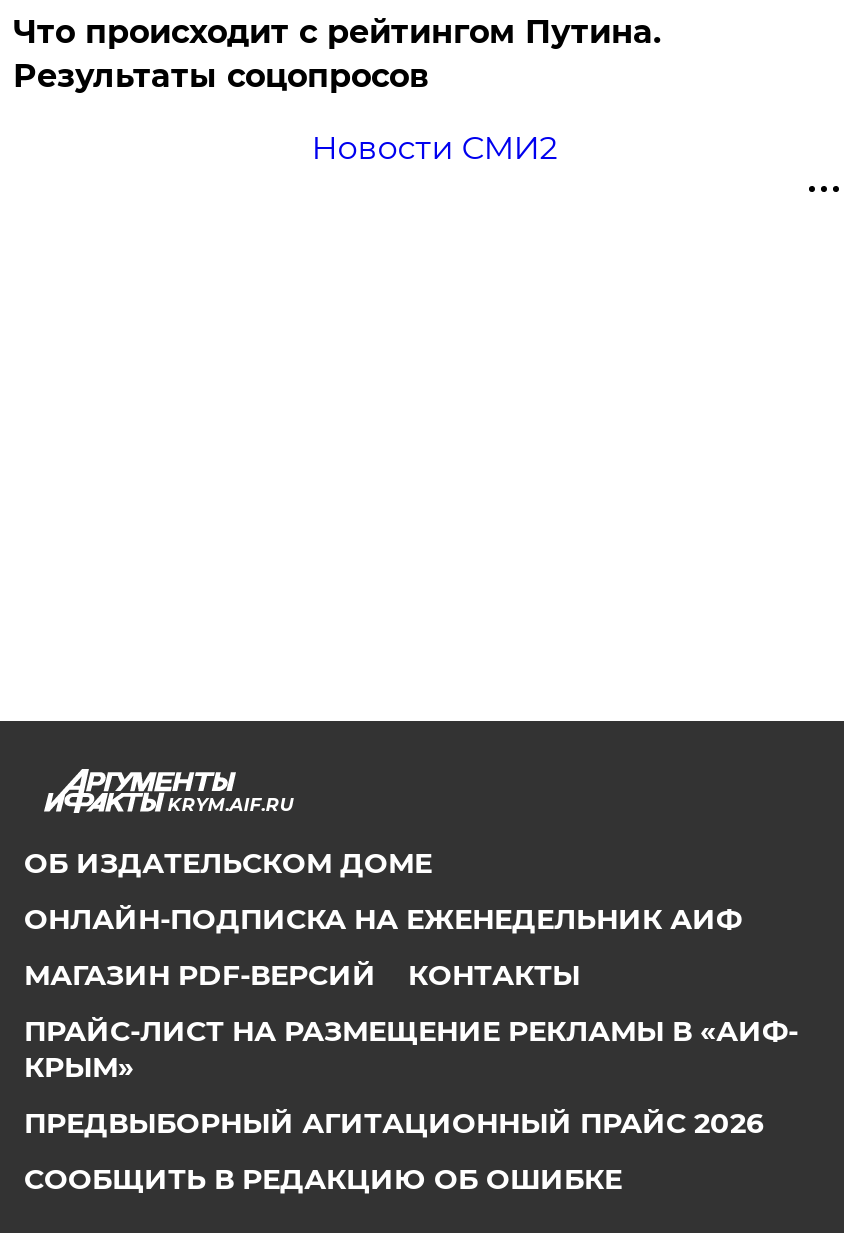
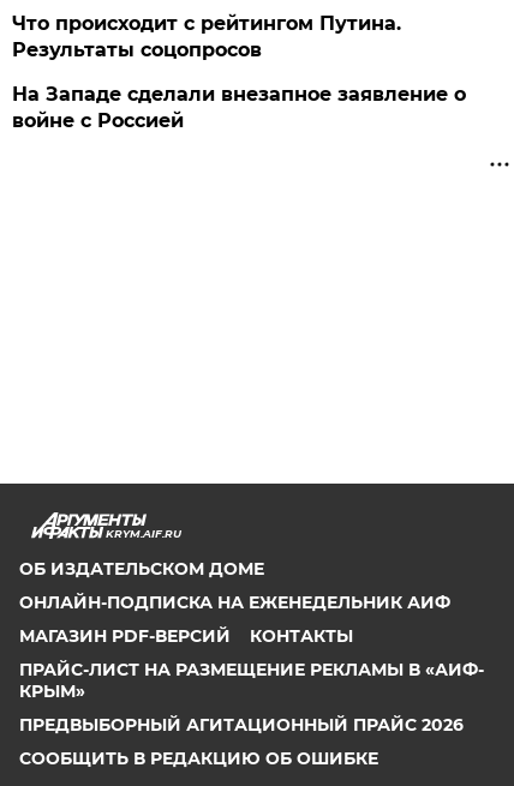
[311,129,557,167] Новости СМИ2 -> [12,83,466,132] На Западе сделали внезапное заявление о | войне с Россией

